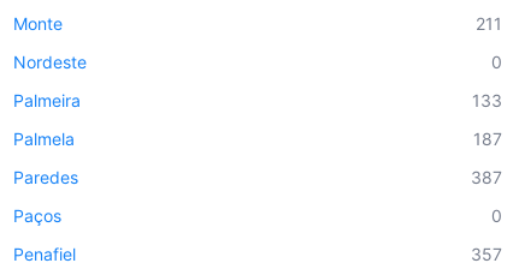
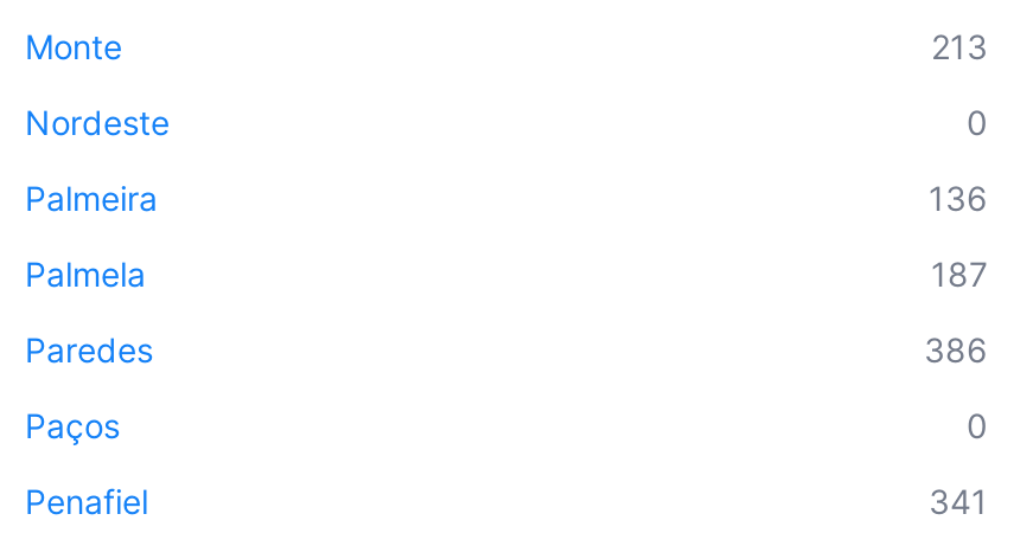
[476,13,502,33] 211 -> [931,25,988,65] 213
[472,90,502,110] 133 -> [929,177,988,217] 136
[471,166,502,187] 387 -> [924,328,988,369] 386
[471,243,502,264] 357 -> [929,480,988,520] 341

